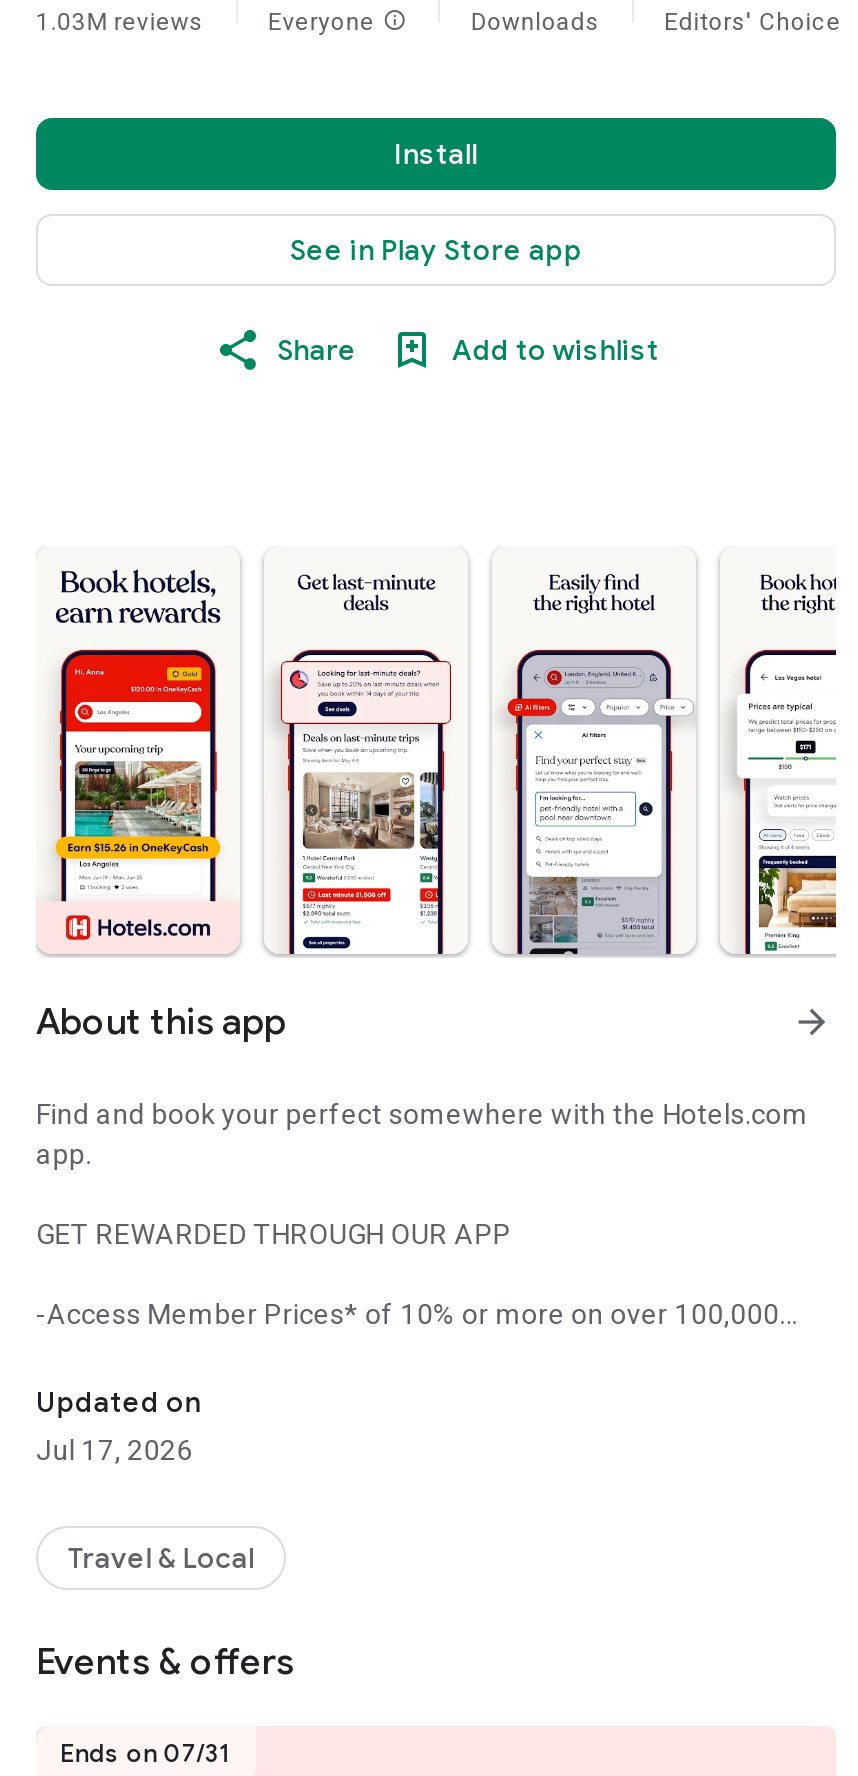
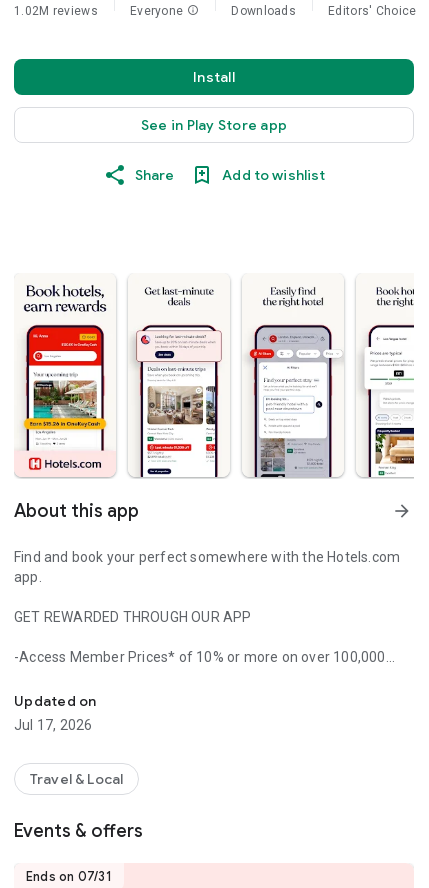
[36,8,204,36] 1.03M reviews -> [14,4,98,18] 1.02M reviews

